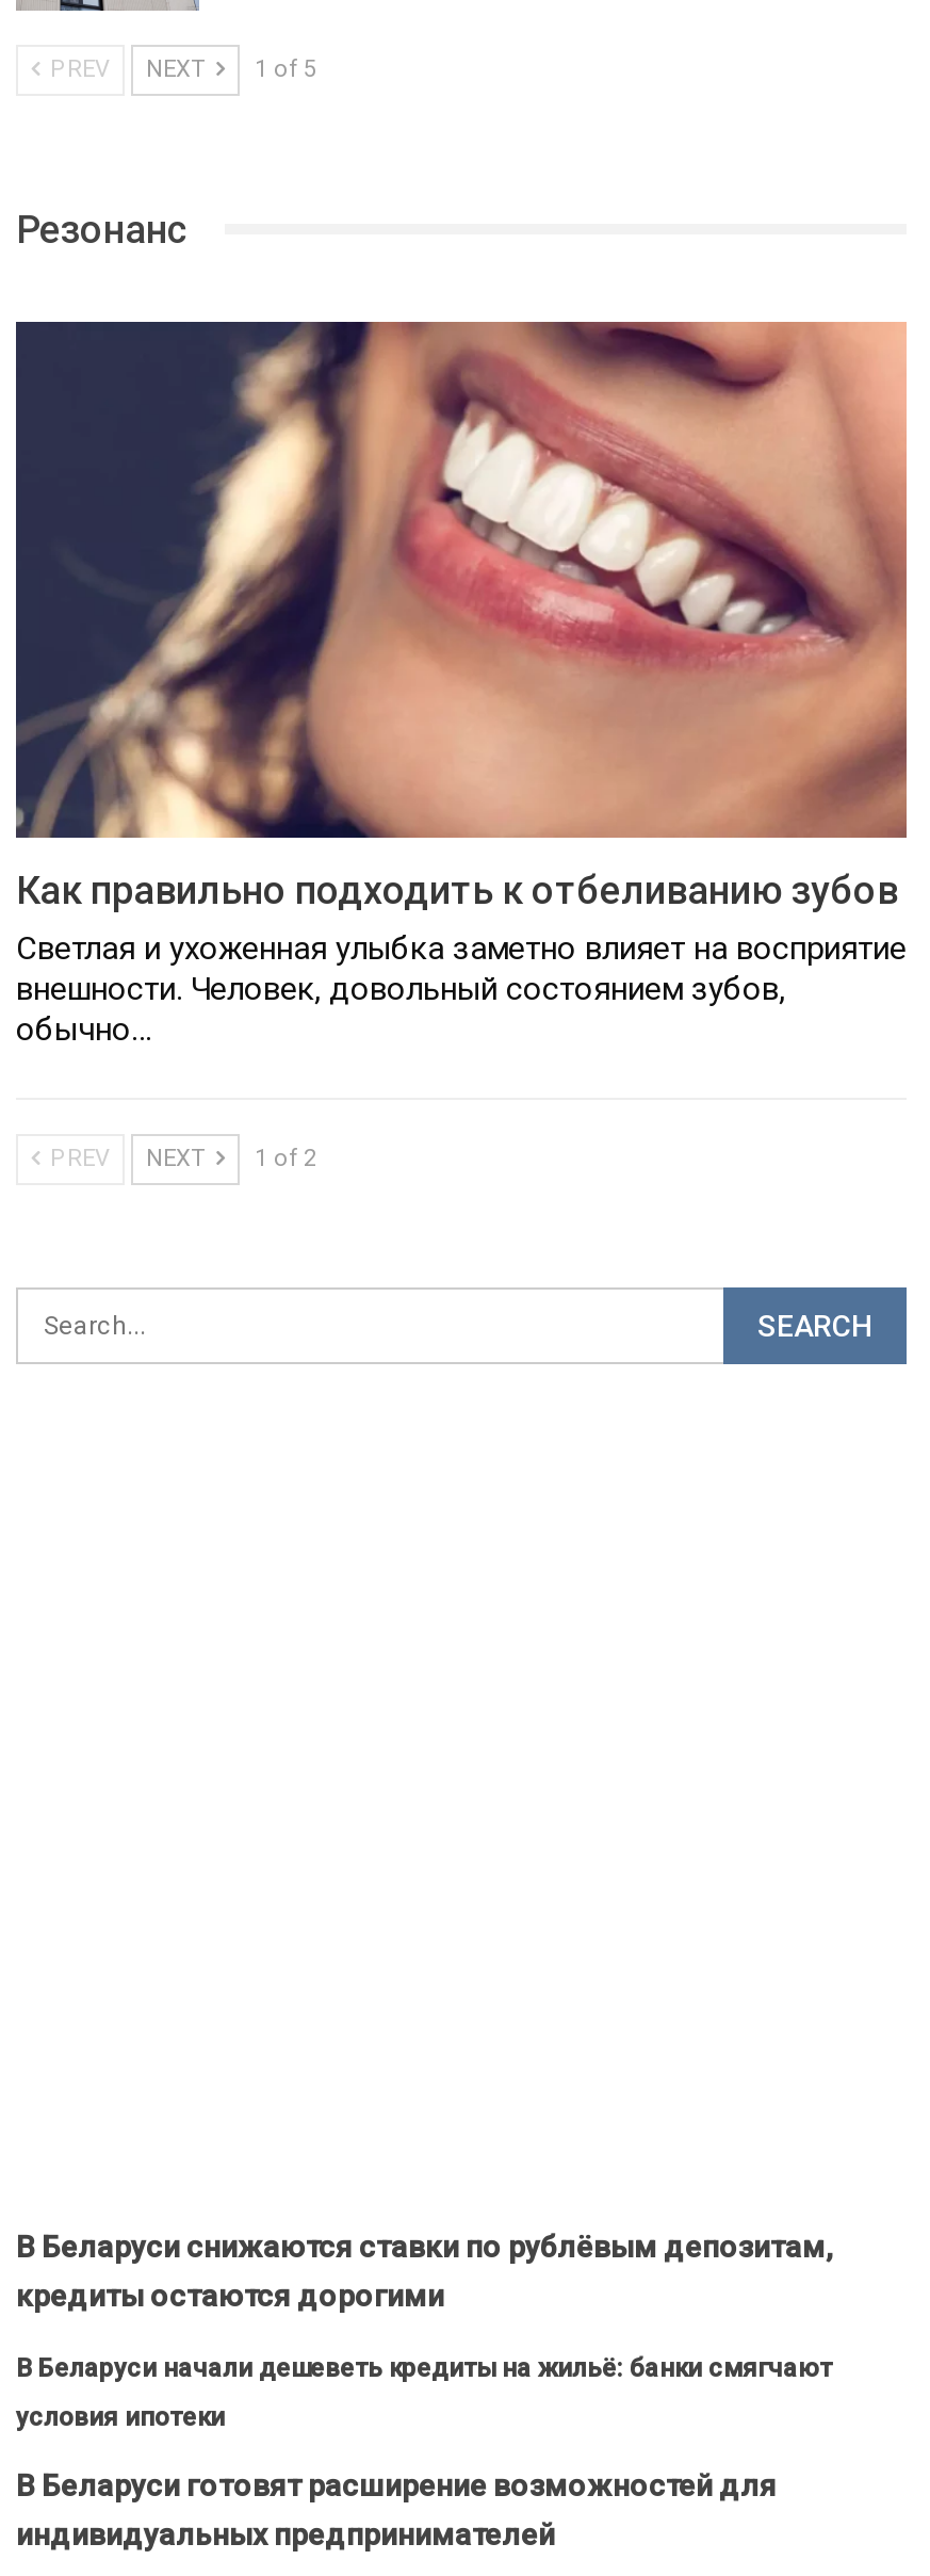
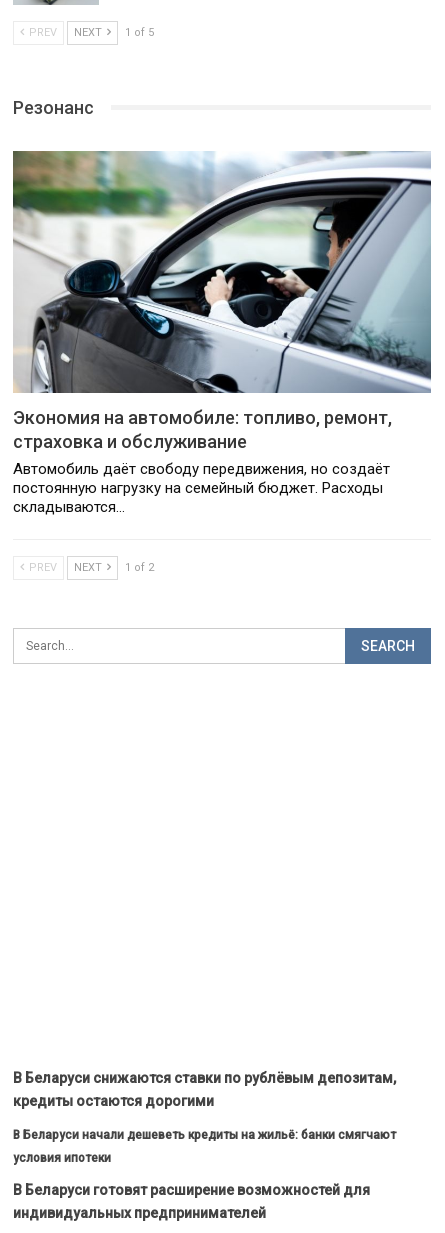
[14,320,909,1050] [image] | Как правильно подходить к отбеливанию зубов | Светлая и ухоженная улыбка заметно влияет на восприятие | внешности. Человек, довольный состоянием зубов, | обычно… -> [13,150,432,516] [image] | Экономия на автомобиле: топливо, ремонт, | страховка и обслуживание | Автомобиль даёт свободу передвижения, но создаёт | постоянную нагрузку на семейный бюджет. Расходы | складываются…

